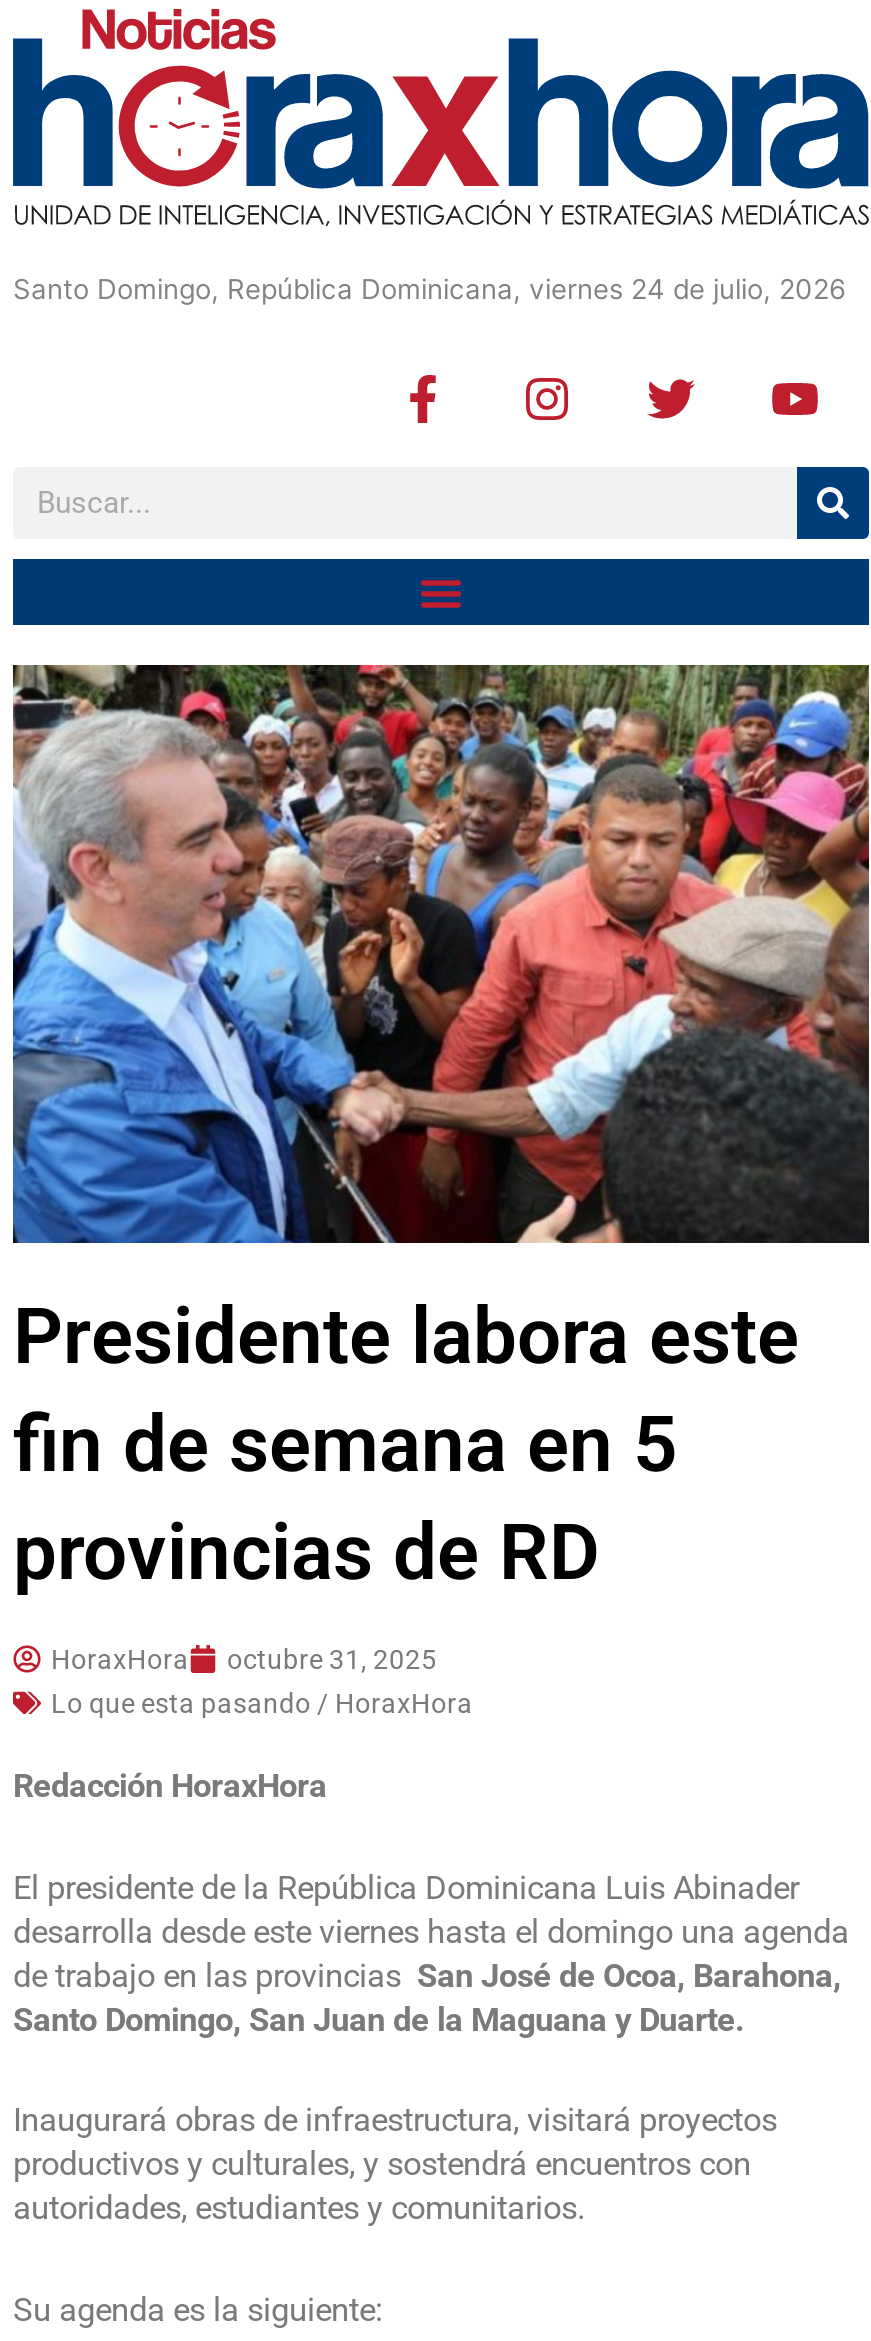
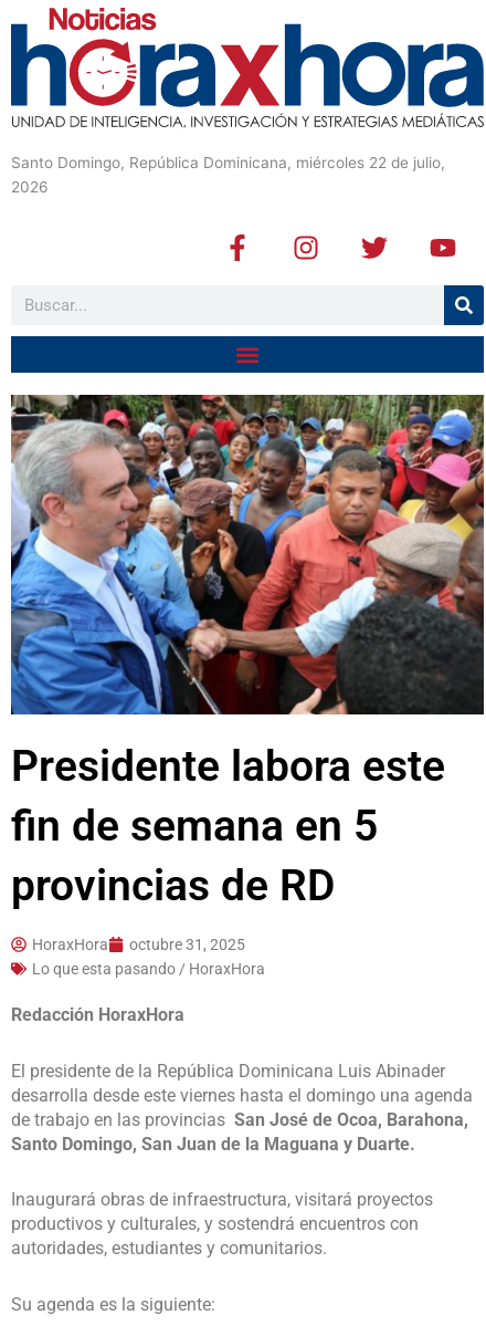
[13,273,847,305] Santo Domingo, República Dominicana, viernes 24 de julio, 2026 -> [11,154,445,196] Santo Domingo, República Dominicana, miércoles 22 de julio, | 2026

